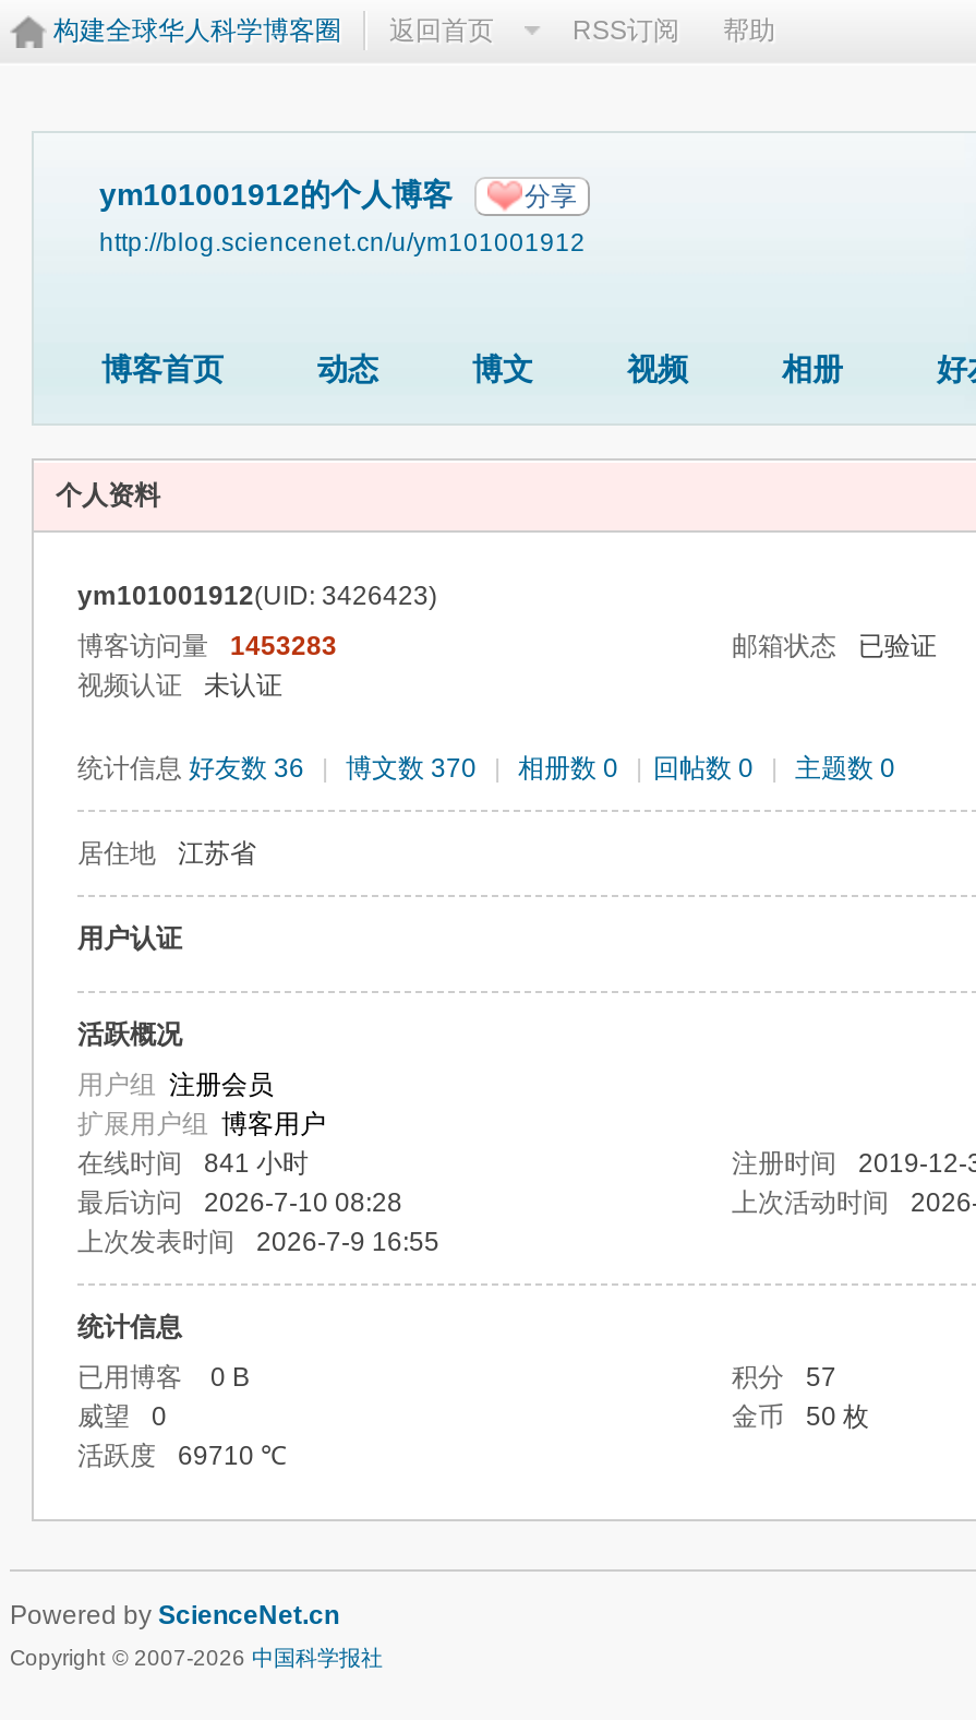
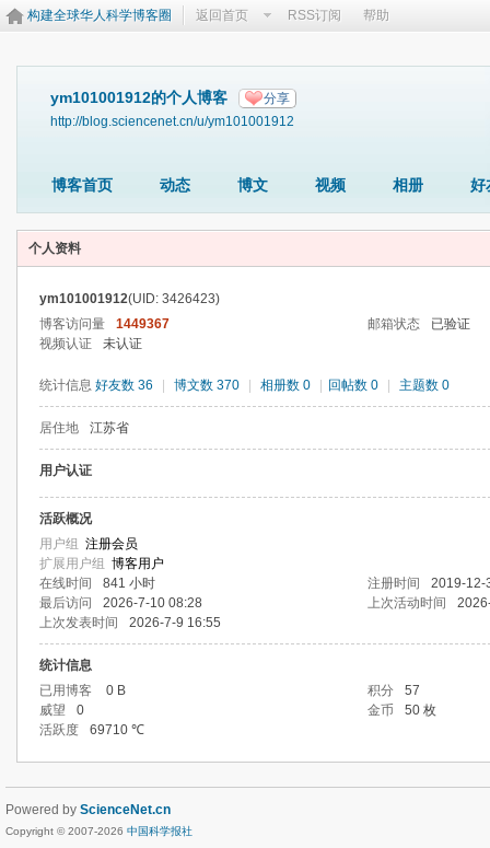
[77,631,337,661] 博客访问量 1453283 -> [39,316,170,332] 博客访问量 1449367

